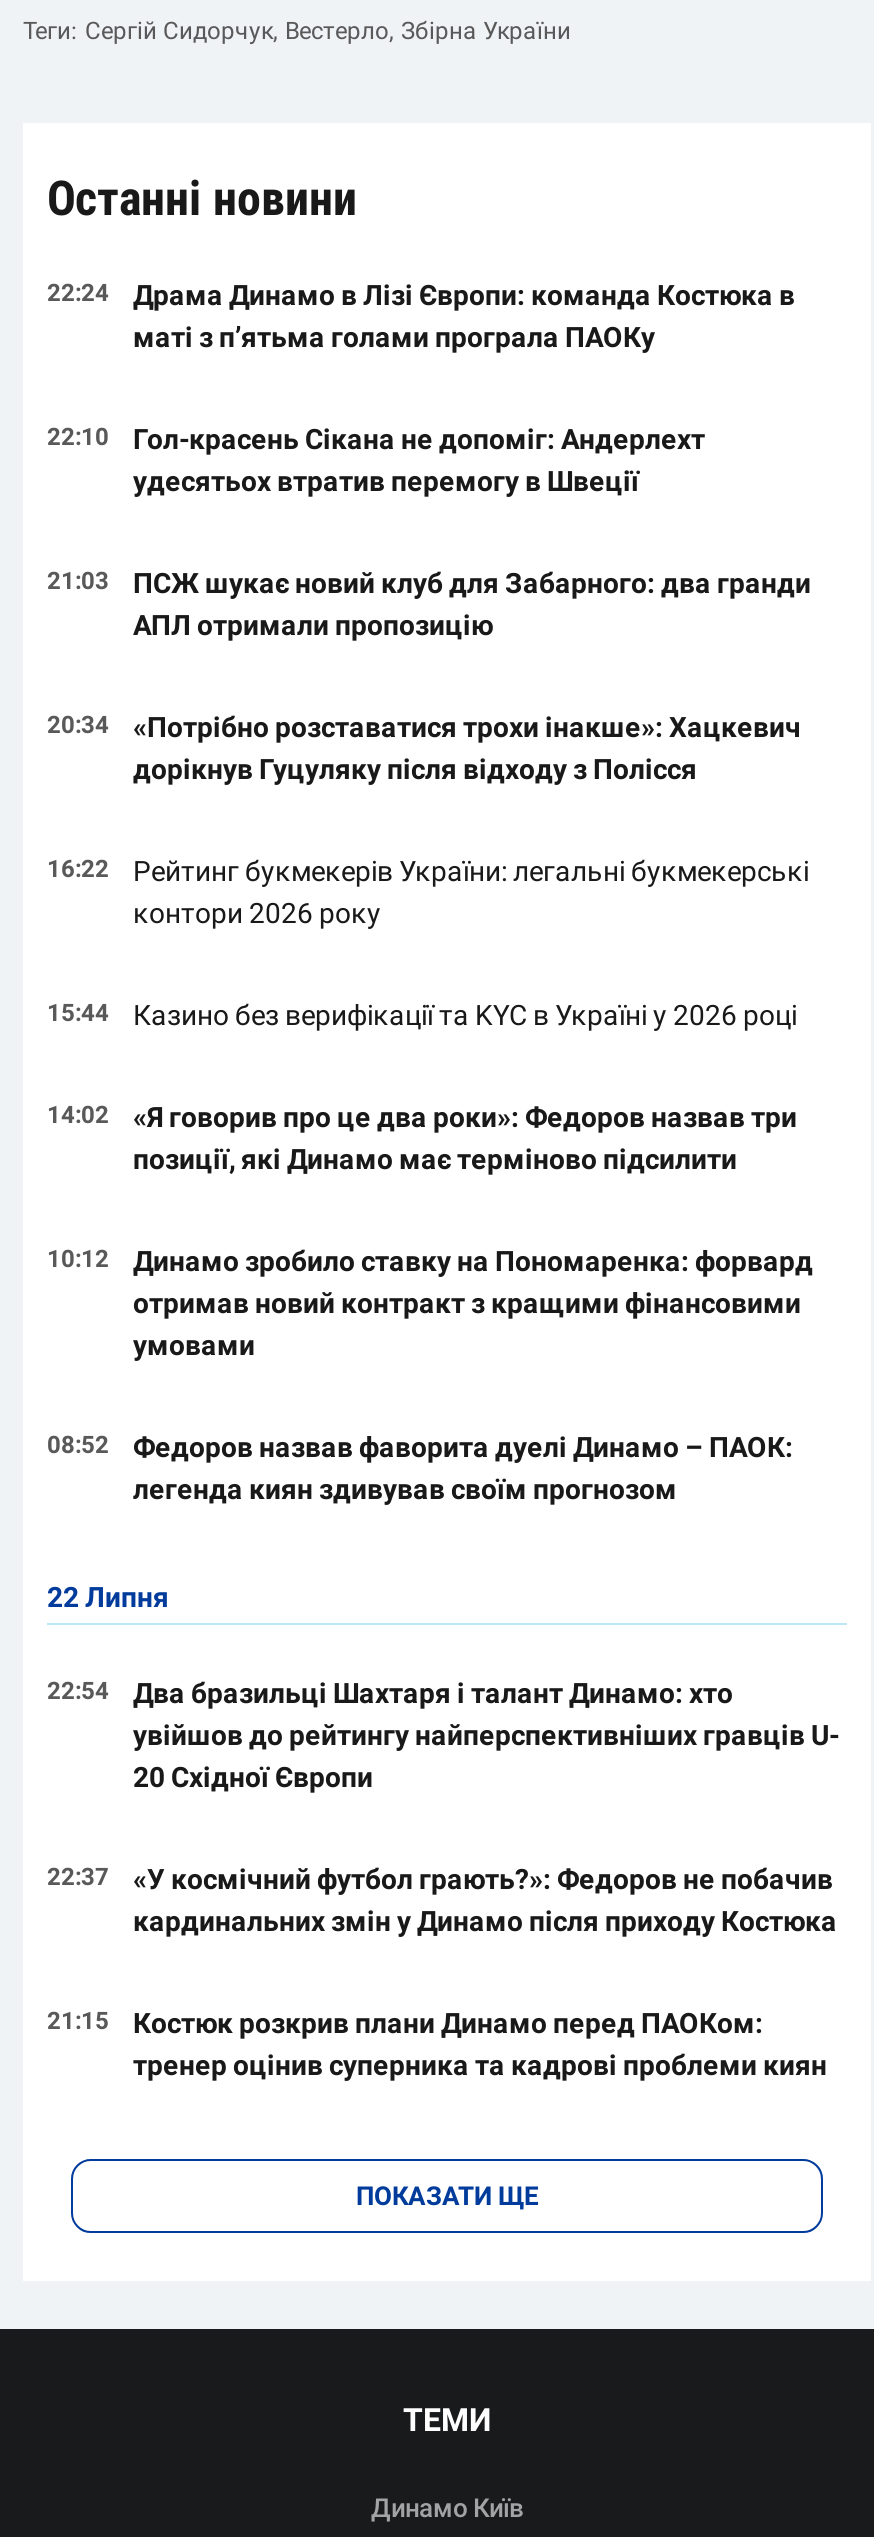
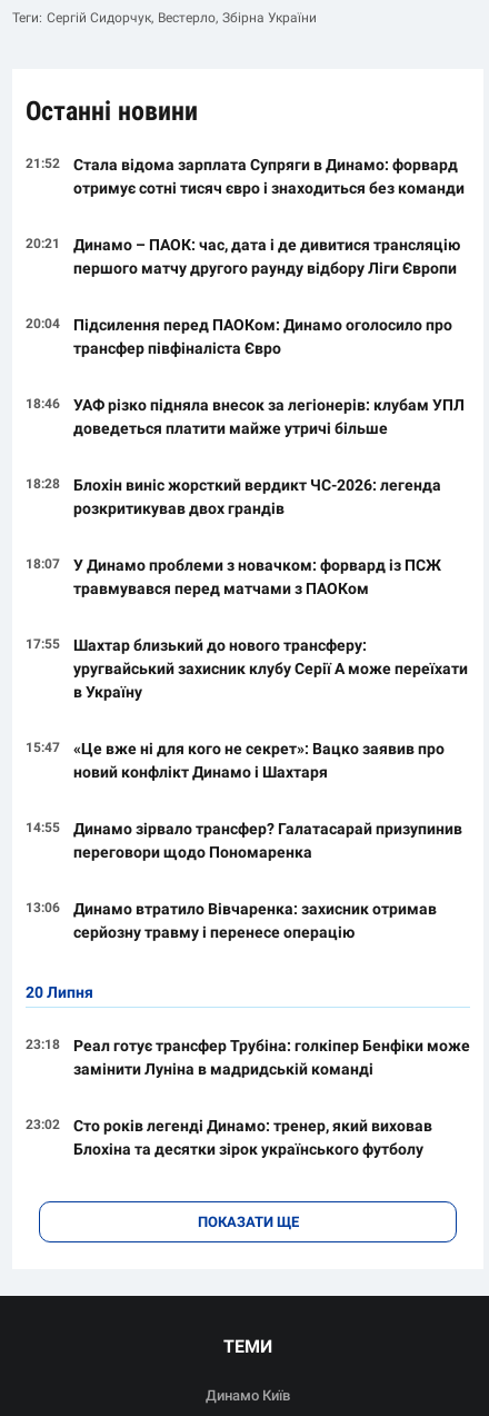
[47,278,795,352] 22:24 | Драма Динамо в Лізі Європи: команда Костюка в | маті з п’ятьма голами програла ПАОКу -> [26,156,465,197] 21:52 | Стала відома зарплата Супряги в Динамо: форвард | отримує сотні тисяч євро і знаходиться без команди
[47,422,705,496] 22:10 | Гол-красень Сікана не допоміг: Андерлехт | удесятьох втратив перемогу в Швеції -> [26,236,460,277] 20:21 | Динамо – ПАОК: час, дата і де дивитися трансляцію | першого матчу другого раунду відбору Ліги Європи
[47,566,811,640] 21:03 | ПСЖ шукає новий клуб для Забарного: два гранди | АПЛ отримали пропозицію -> [26,316,452,357] 20:04 | Підсилення перед ПАОКом: Динамо оголосило про | трансфер півфіналіста Євро
[47,710,801,784] 20:34 | «Потрібно розставатися трохи інакше»: Хацкевич | дорікнув Гуцуляку після відходу з Полісся -> [26,396,465,437] 18:46 | УАФ різко підняла внесок за легіонерів: клубам УПЛ | доведеться платити майже утричі більше
[47,854,809,928] 16:22 | Рейтинг букмекерів України: легальні букмекерські | контори 2026 року -> [26,476,441,517] 18:28 | Блохін виніс жорсткий вердикт ЧС-2026: легенда | розкритикував двох грандів
[47,998,797,1030] 15:44 | Казино без верифікації та KYC в Україні у 2026 році -> [26,556,441,597] 18:07 | У Динамо проблеми з новачком: форвард із ПСЖ | травмувався перед матчами з ПАОКом
[47,1100,797,1174] 14:02 | «Я говорив про це два роки»: Федоров назвав три | позиції, які Динамо має терміново підсилити -> [26,636,468,701] 17:55 | Шахтар близький до нового трансферу: | уругвайський захисник клубу Серії А може переїхати | в Україну
[47,1244,813,1360] 10:12 | Динамо зробило ставку на Пономаренка: форвард | отримав новий контракт з кращими фінансовими | умовами -> [26,740,445,781] 15:47 | «Це вже ні для кого не секрет»: Вацко заявив про | новий конфлікт Динамо і Шахтаря
[47,1430,793,1504] 08:52 | Федоров назвав фаворита дуелі Динамо – ПАОК: | легенда киян здивував своїм прогнозом -> [26,820,462,861] 14:55 | Динамо зірвало трансфер? Галатасарай призупинив | переговори щодо Пономаренка
[47,1580,169,1612] 22 Липня -> [26,900,437,941] 13:06 | Динамо втратило Вівчаренка: захисник отримав | серйозну травму і перенесе операцію
[47,1676,839,1792] 22:54 | Два бразильці Шахтаря і талант Динамо: хто | увійшов до рейтингу найперспективніших гравців U- | 20 Східної Європи -> [26,983,93,1001] 20 Липня
[47,1862,837,1936] 22:37 | «У космічний футбол грають?»: Федоров не побачив | кардинальних змін у Динамо після приходу Костюка -> [26,1037,470,1078] 23:18 | Реал готує трансфер Трубіна: голкіпер Бенфіки може | замінити Луніна в мадридській команді
[47,2006,827,2080] 21:15 | Костюк розкрив плани Динамо перед ПАОКом: | тренер оцінив суперника та кадрові проблеми киян -> [26,1117,432,1158] 23:02 | Сто років легенді Динамо: тренер, який виховав | Блохіна та десятки зірок українського футболу

